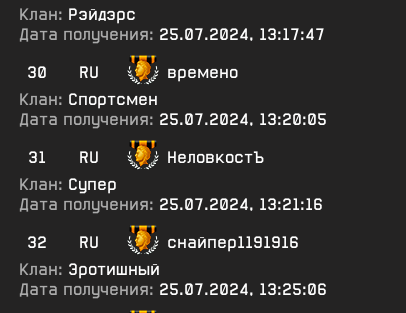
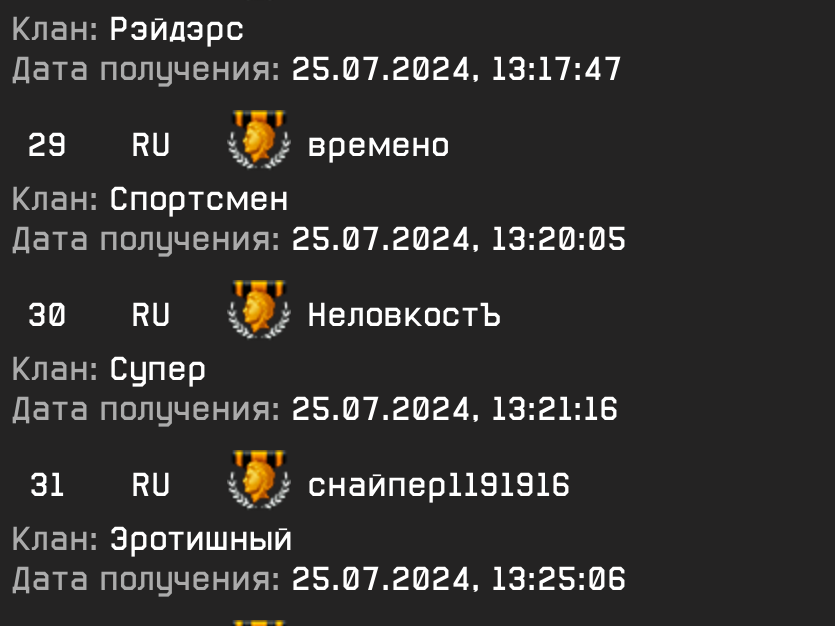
[27,62,99,83] 30 RU -> [27,124,171,166] 29 RU
[28,147,99,168] 31 RU -> [27,294,171,336] 30 RU
[27,232,99,253] 32 RU -> [29,464,171,506] 31 RU

